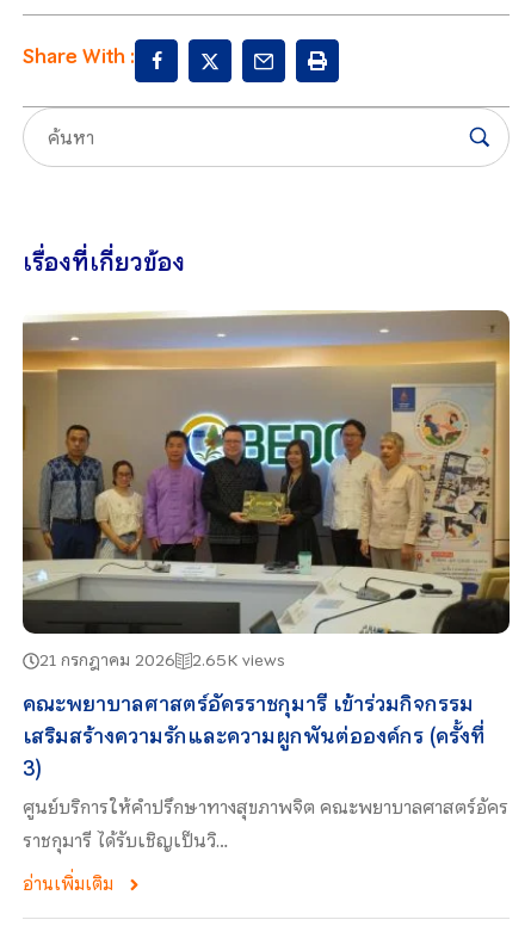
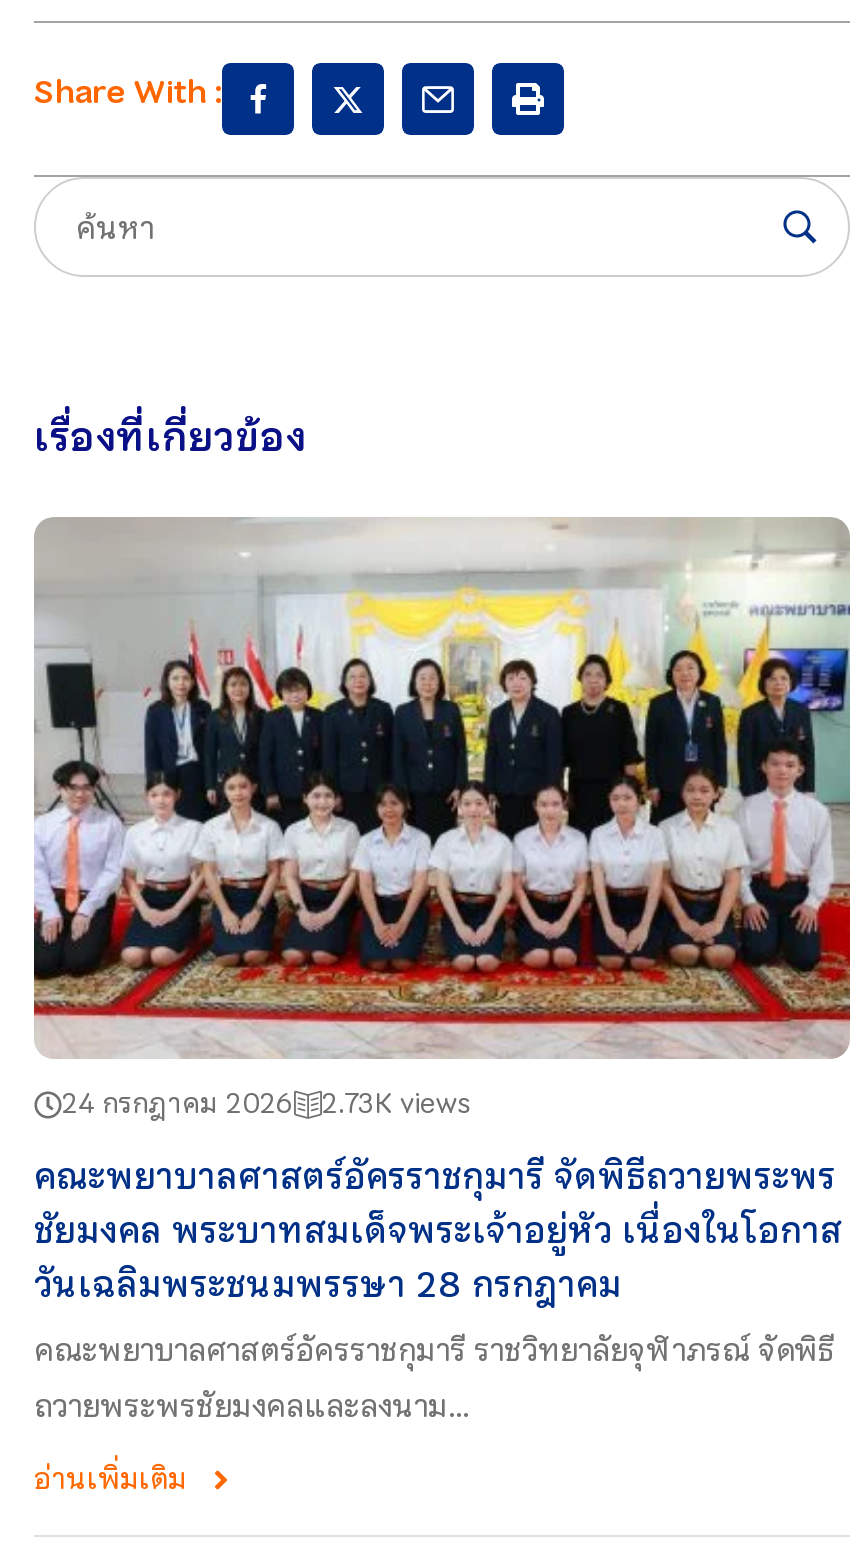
[21,310,511,856] [image] | 21 กรกฎาคม 2026 | 2.65K views | คณะพยาบาลศาสตร์อัครราชกุมารี เข้าร่วมกิจกรรม | เสริมสร้างความรักและความผูกพันต่อองค์กร (ครั้งที่ | 3) | ศูนย์บริการให้คำปรึกษาทางสุขภาพจิต คณะพยาบาลศาสตร์อัคร | ราชกุมารี ได้รับเชิญเป็นวิ… -> [32,517,852,1431] [image] | 24 กรกฎาคม 2026 | 2.73K views | คณะพยาบาลศาสตร์อัครราชกุมารี จัดพิธีถวายพระพร | ชัยมงคล พระบาทสมเด็จพระเจ้าอยู่หัว เนื่องในโอกาส | วันเฉลิมพระชนมพรรษา 28 กรกฎาคม | คณะพยาบาลศาสตร์อัครราชกุมารี ราชวิทยาลัยจุฬาภรณ์ จัดพิธี | ถวายพระพรชัยมงคลและลงนาม…

